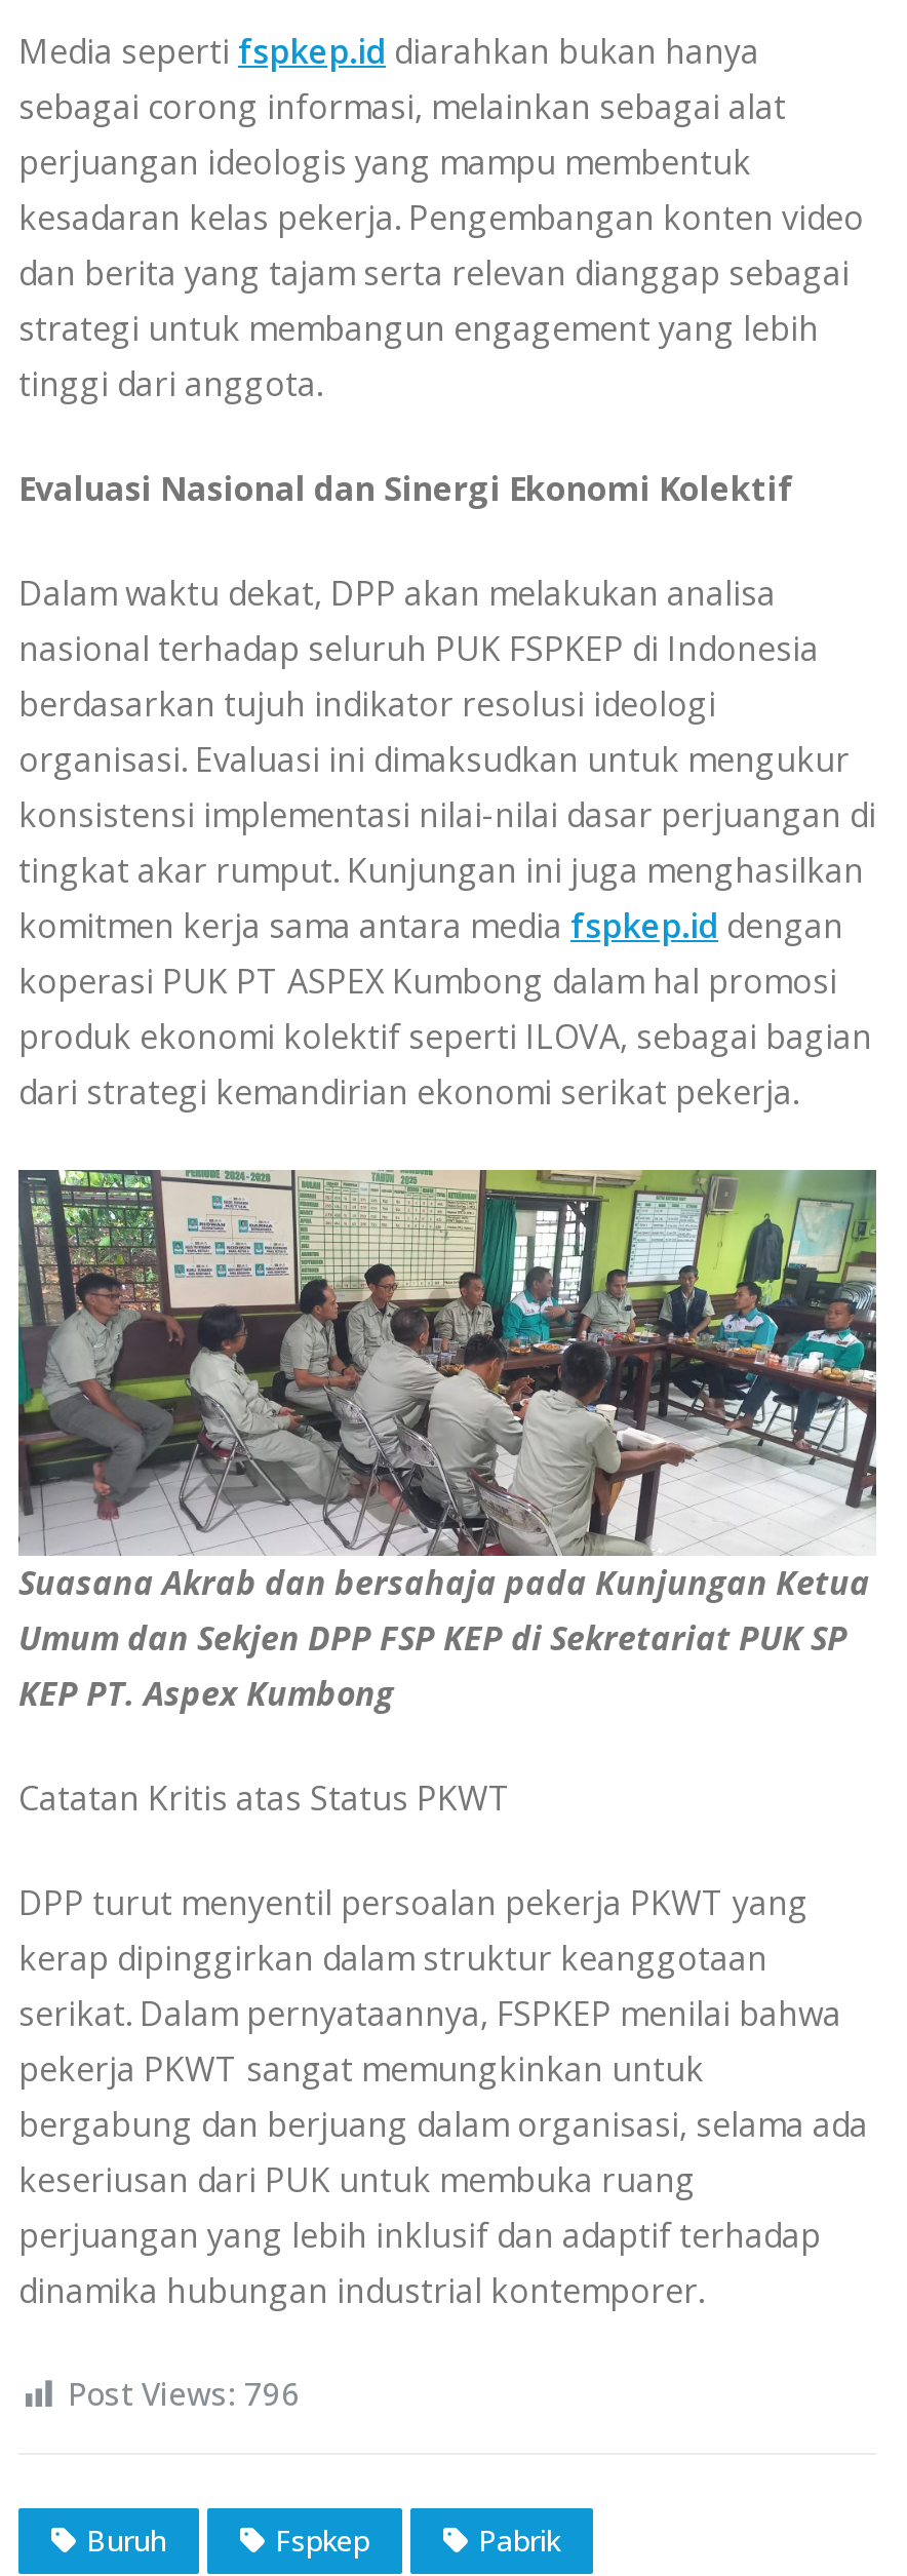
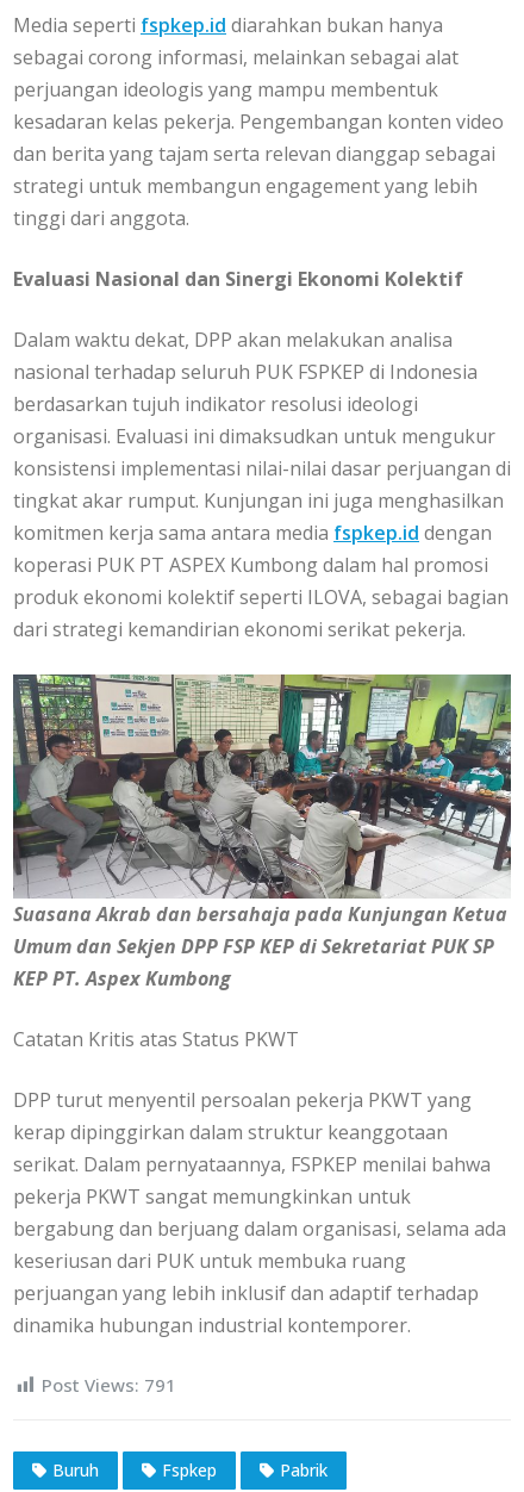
[68,2373,300,2414] Post Views: 796 -> [42,1373,176,1397] Post Views: 791

